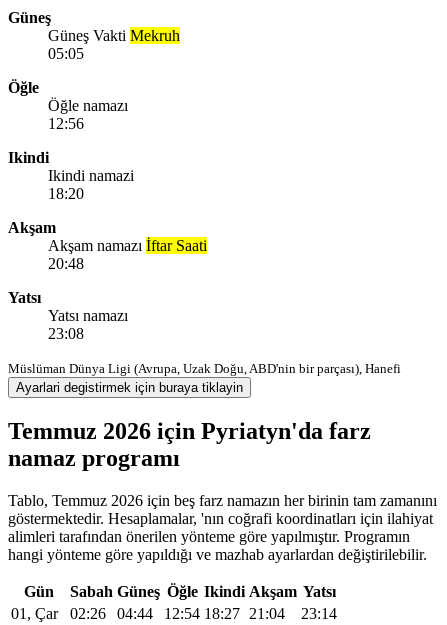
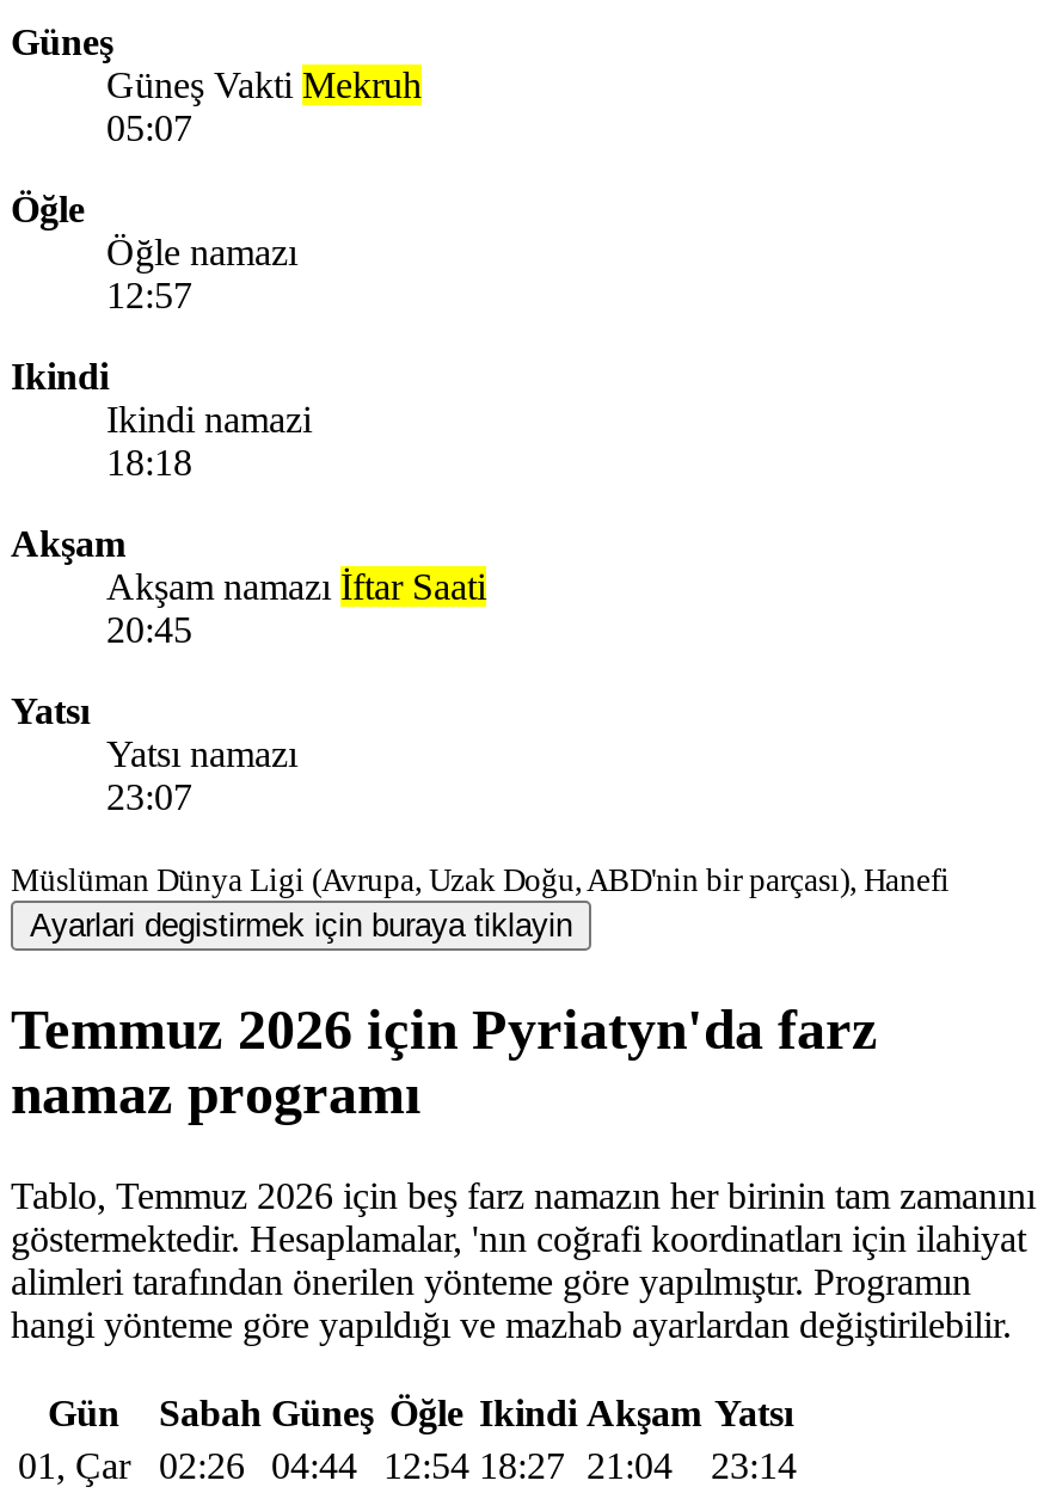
[48,45,84,62] 05:05 -> [106,107,192,148] 05:07
[48,115,84,132] 12:56 -> [106,274,192,315] 12:57
[48,185,84,202] 18:20 -> [106,442,192,482] 18:18
[48,255,84,272] 20:48 -> [106,609,192,650] 20:45
[48,325,84,342] 23:08 -> [106,776,192,817] 23:07

